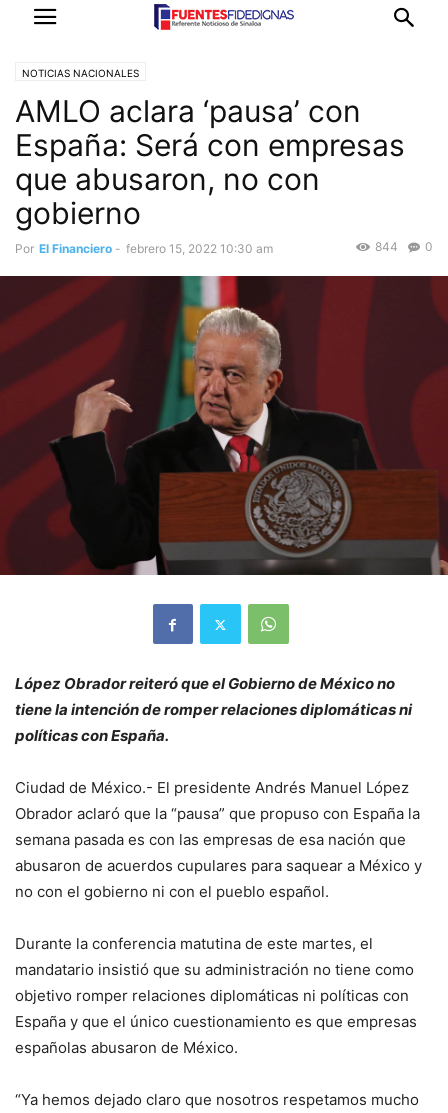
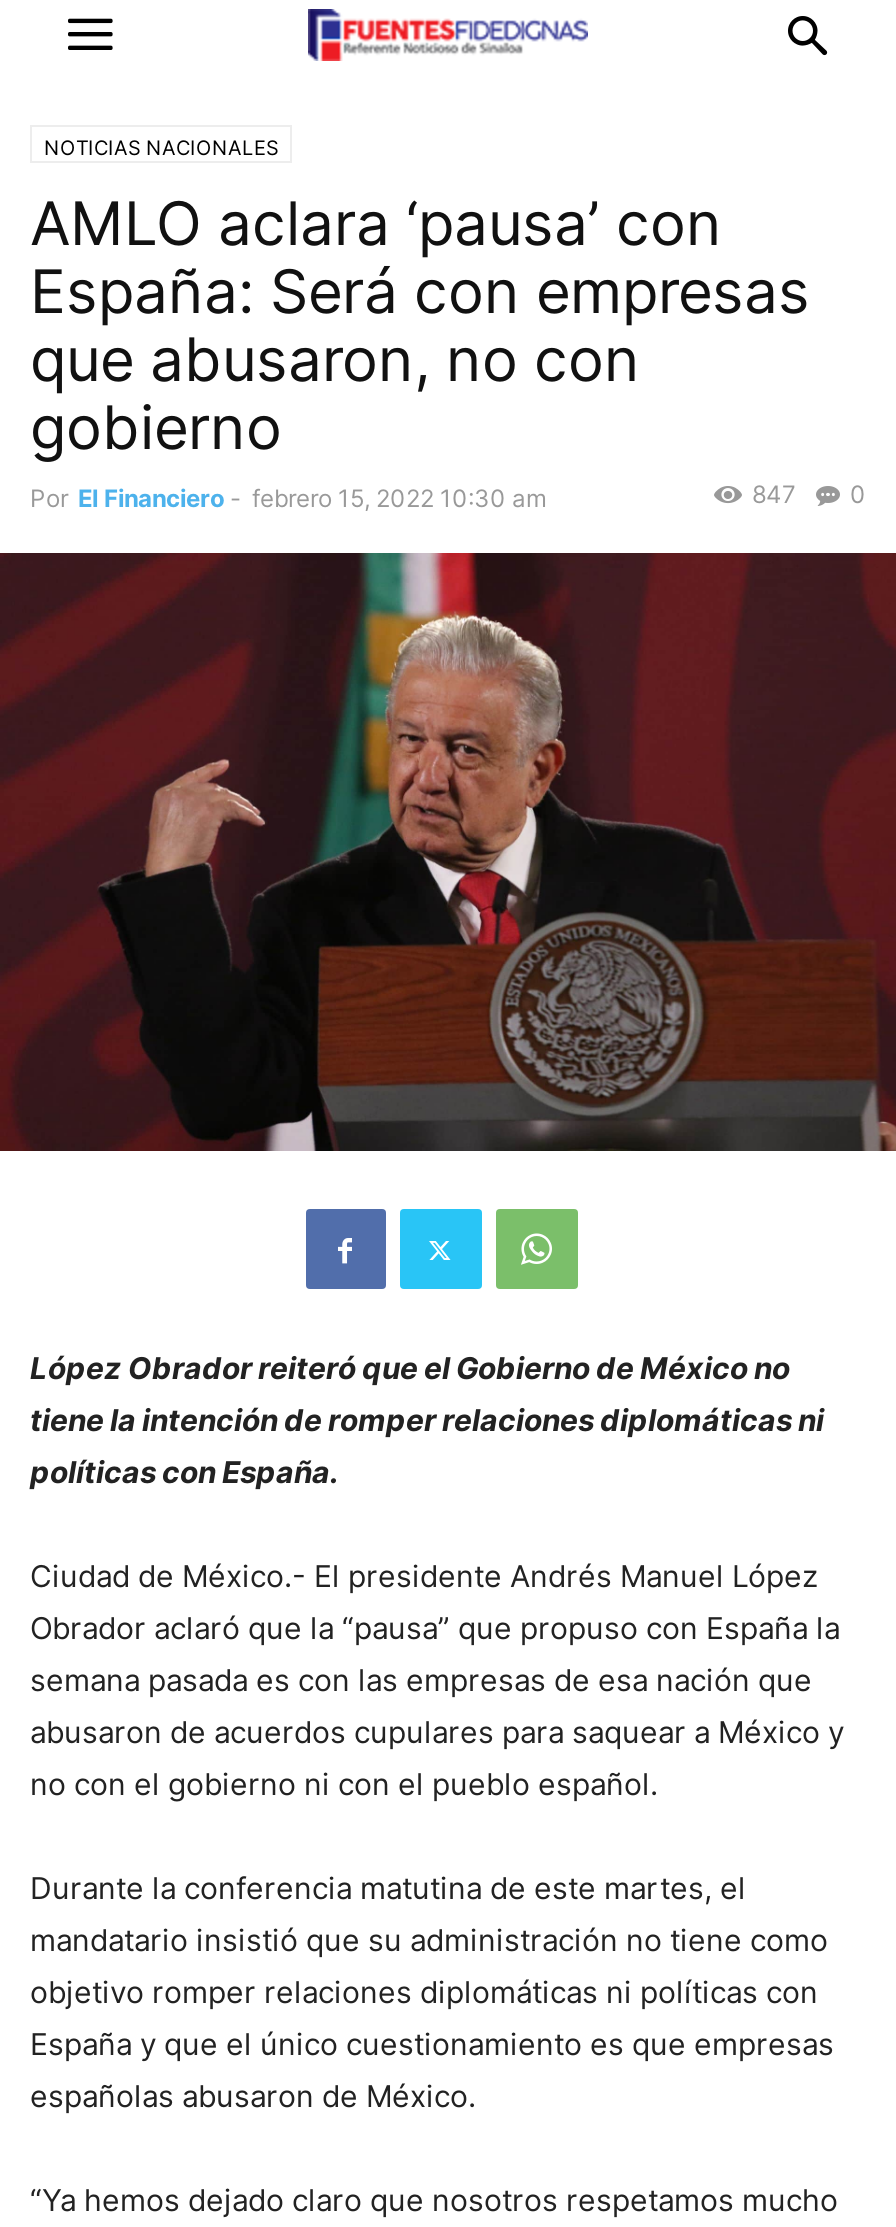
[375,239,433,254] 844 0 -> [752,479,866,509] 847 0

